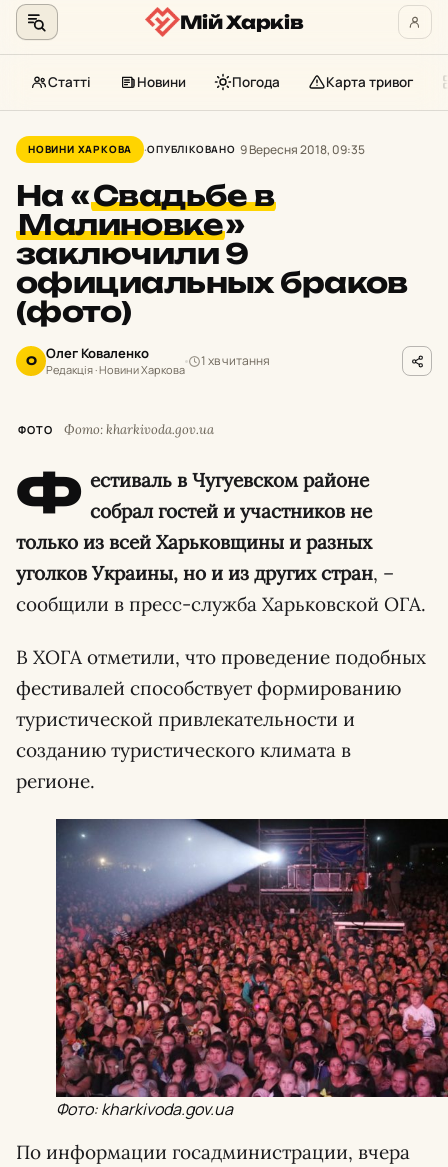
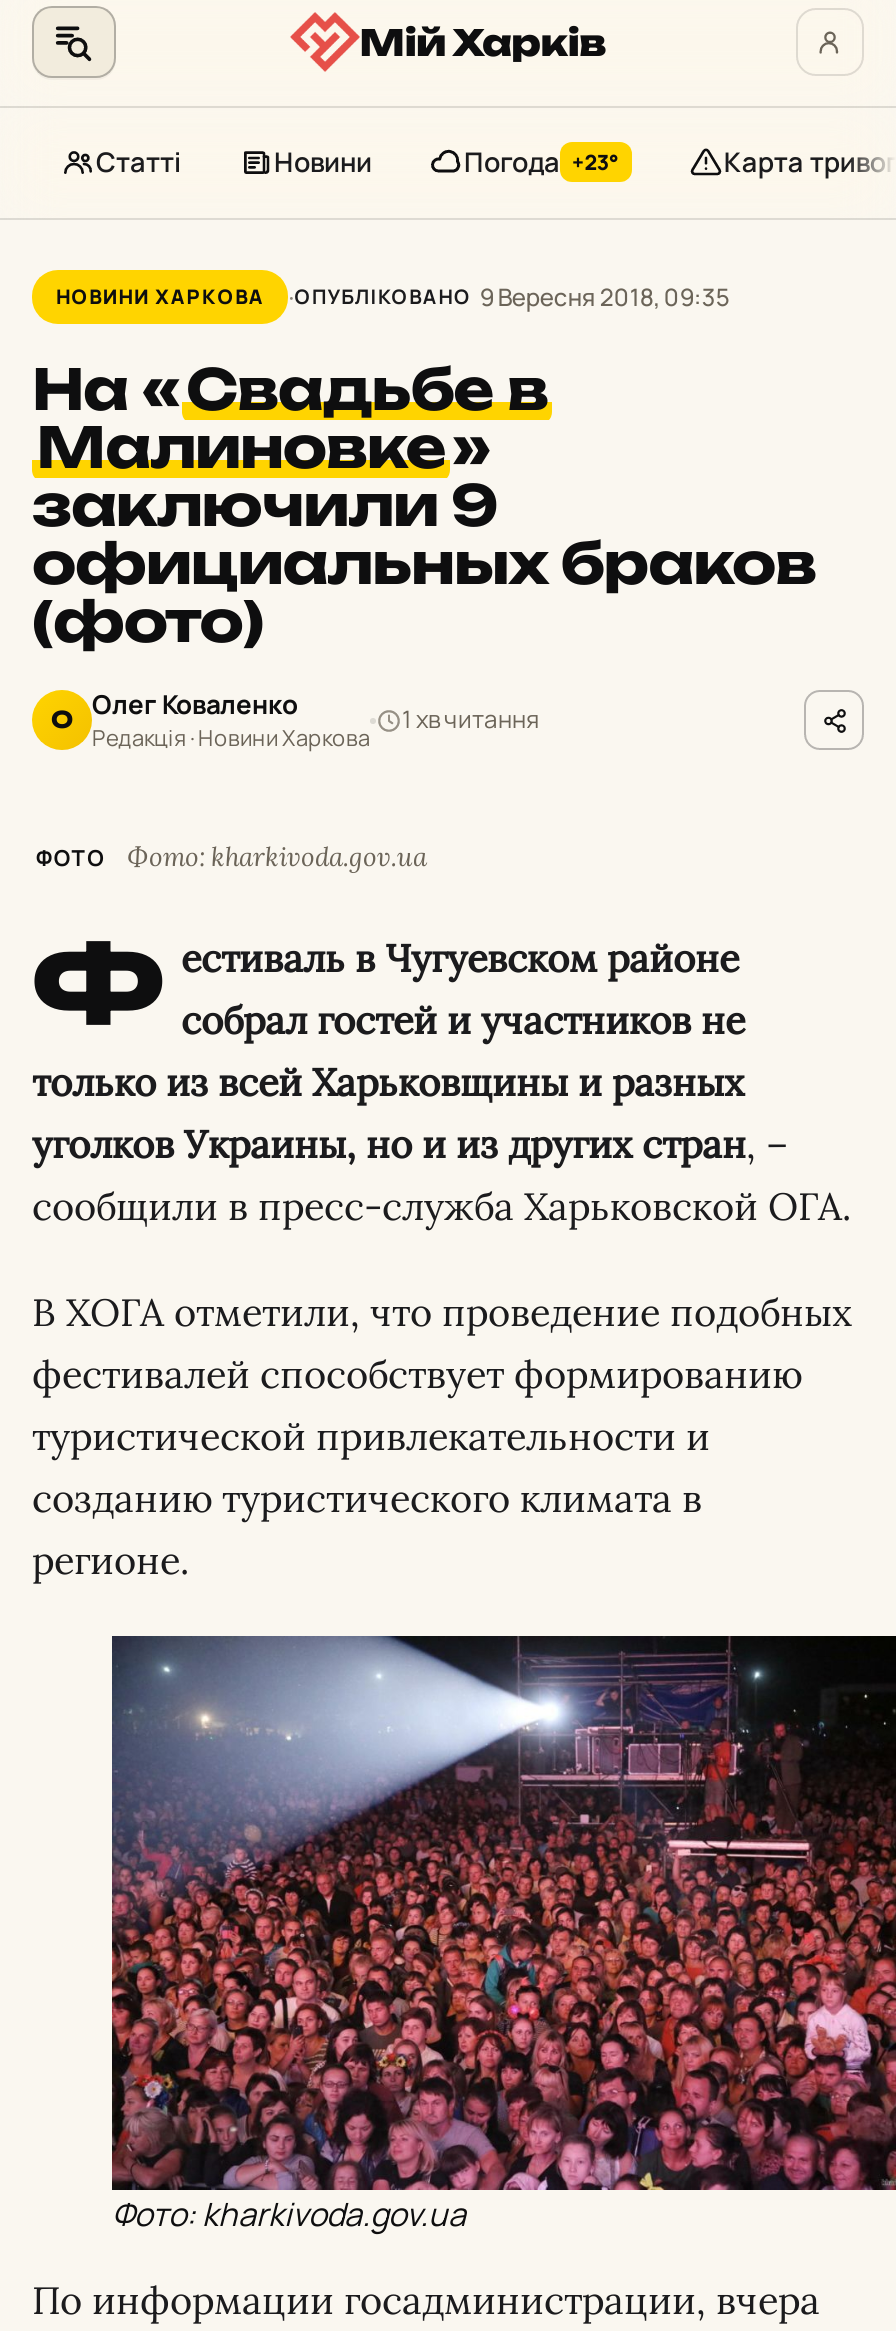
[232,73,280,91] Погода -> [464,144,620,180] Погода +23°

